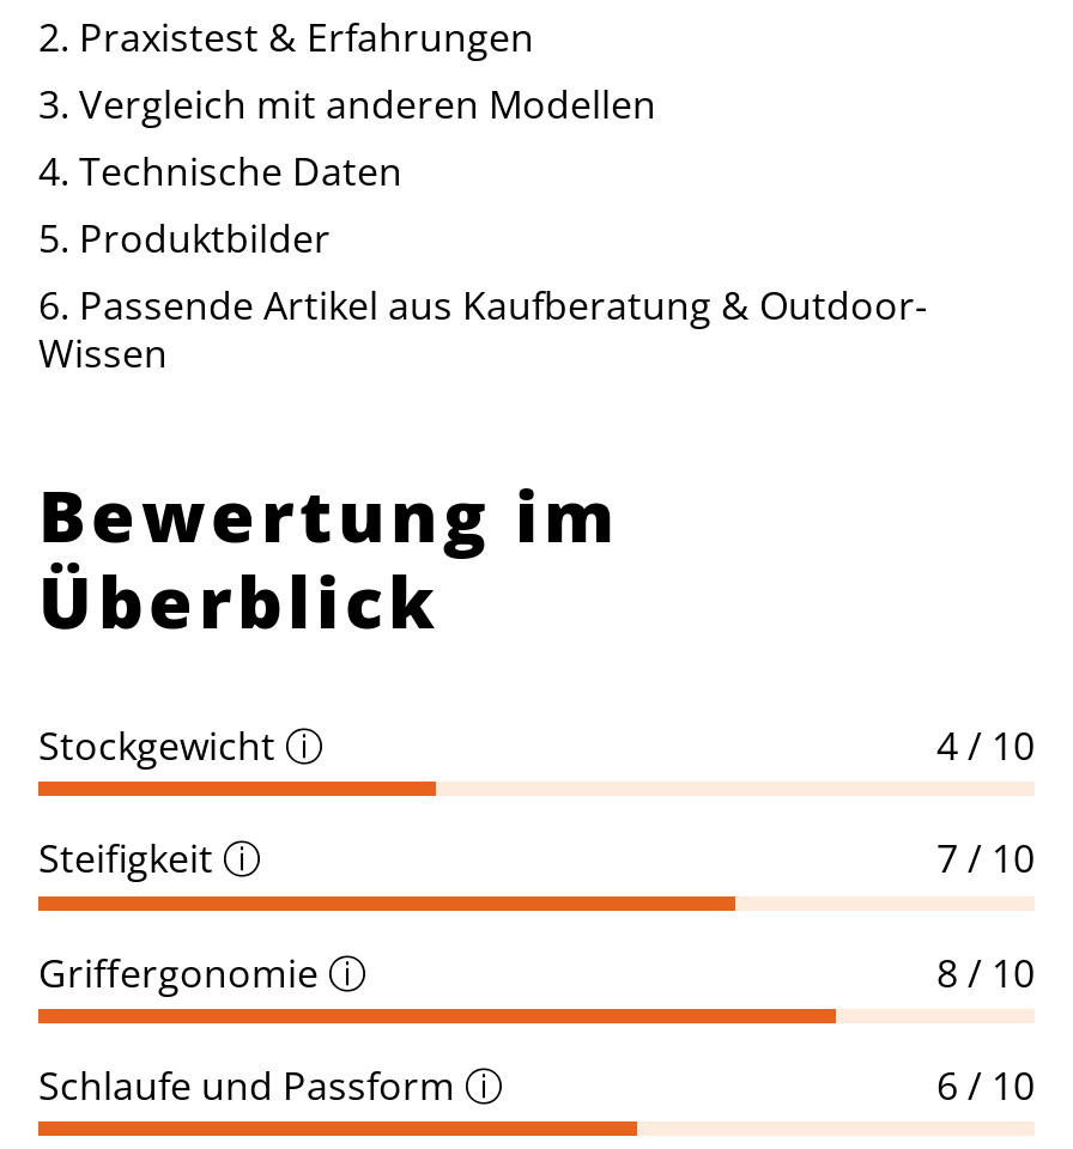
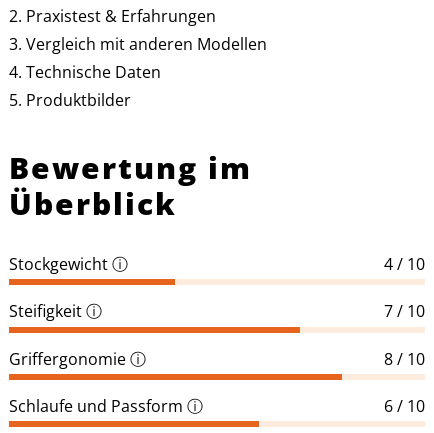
[38,279,927,379] Passende Artikel aus Kaufberatung & Outdoor- | Wissen -> none

